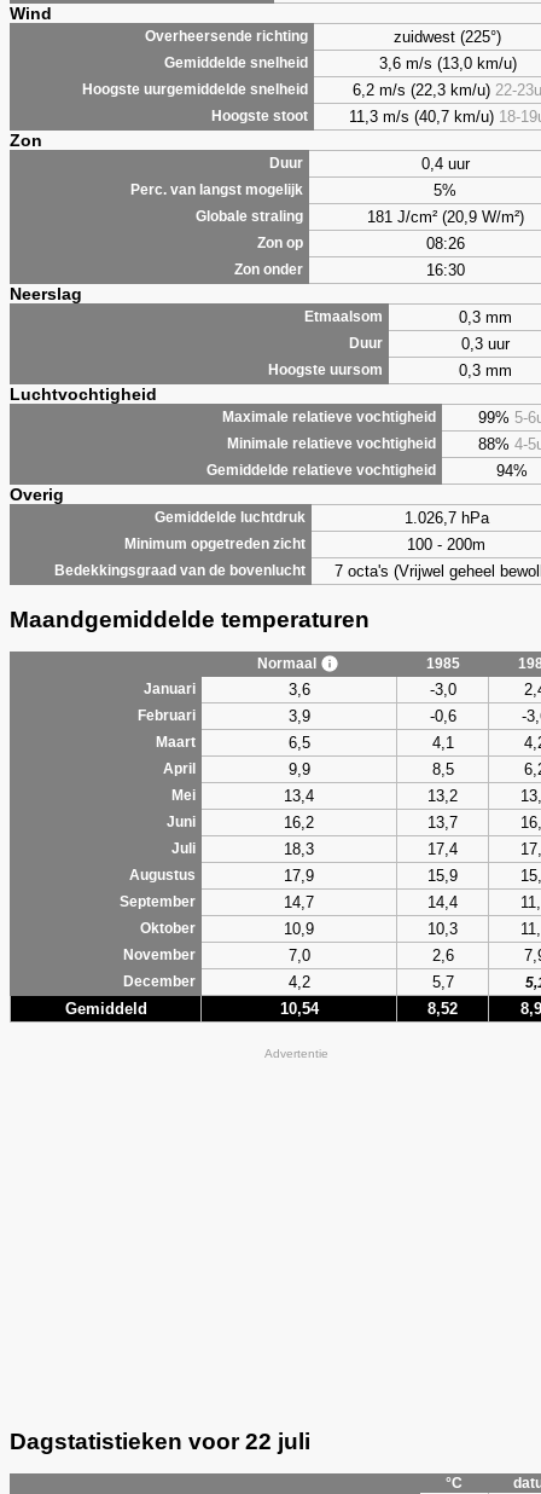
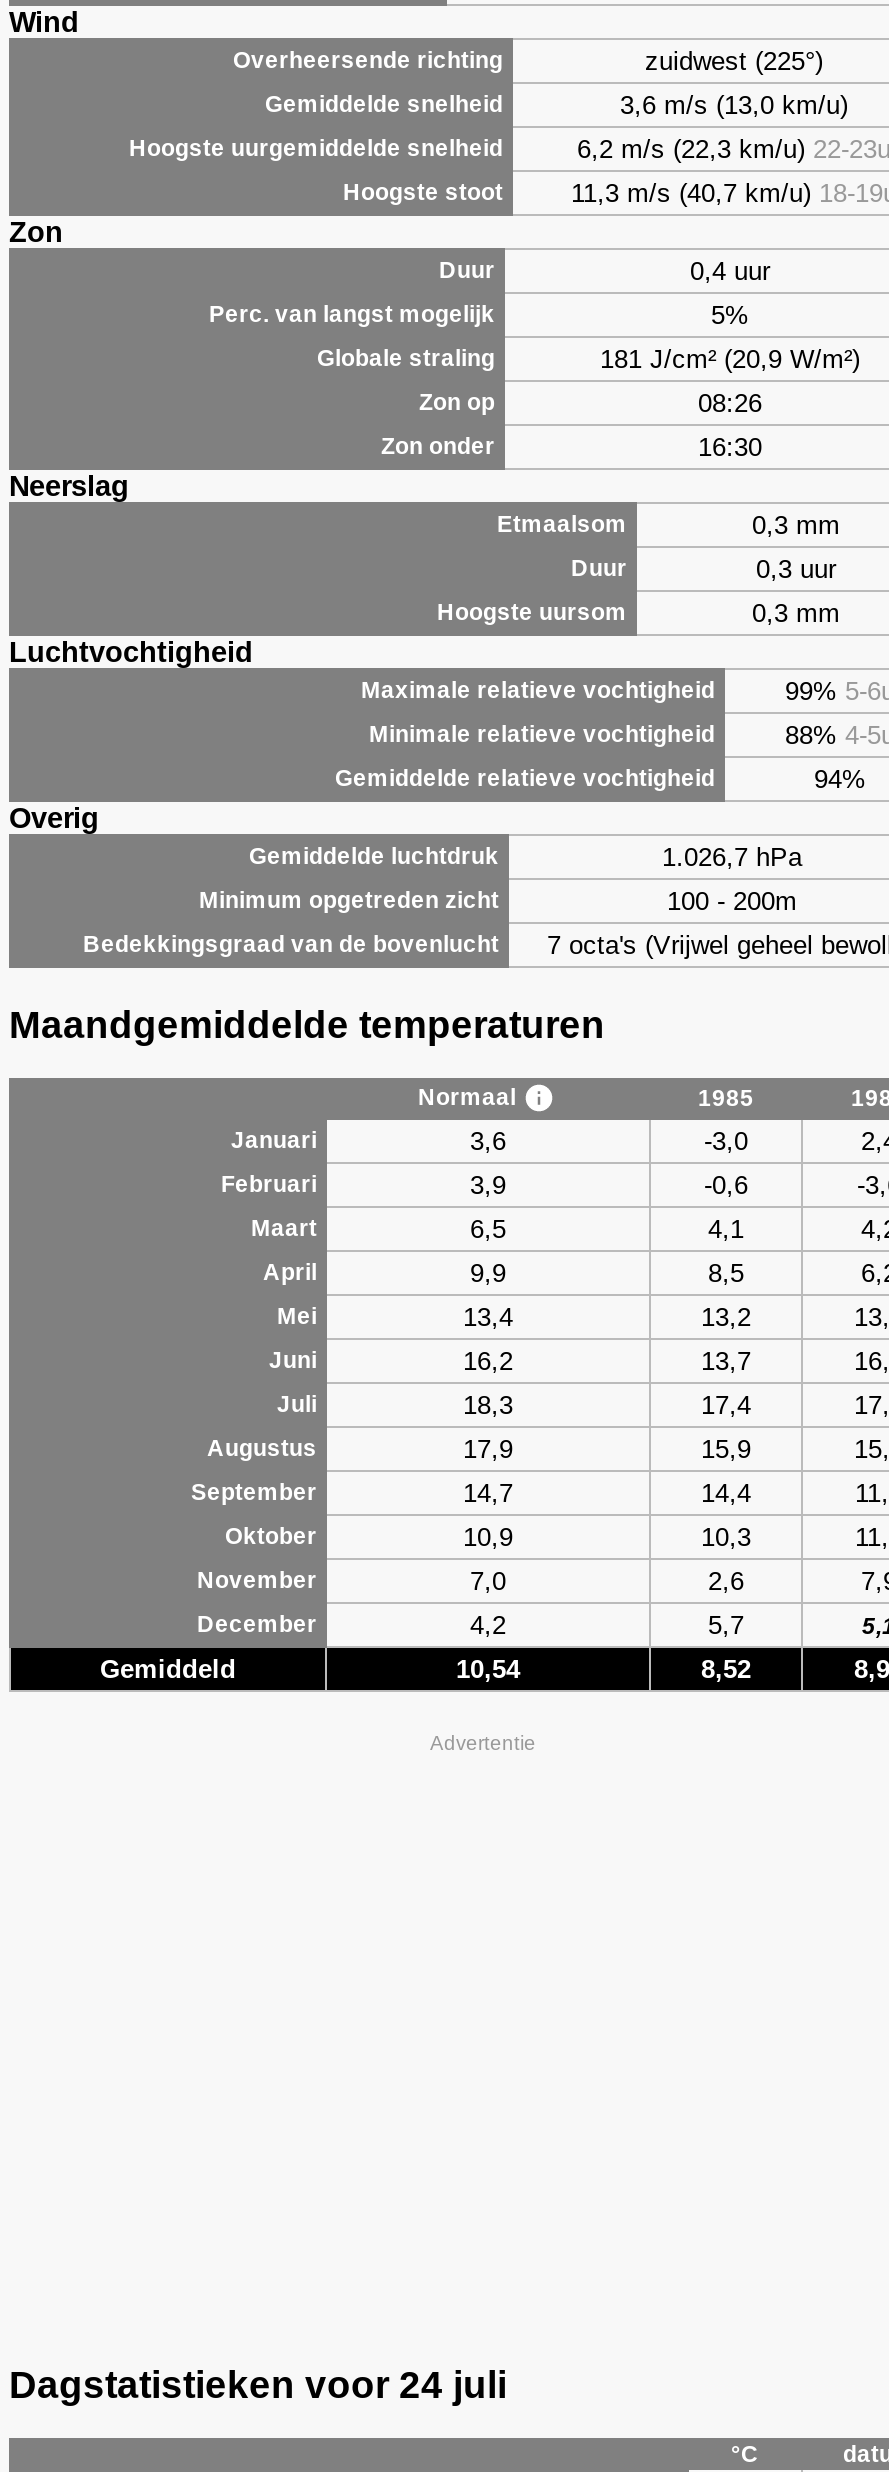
[10,1428,310,1454] Dagstatistieken voor 22 juli -> [9,2363,507,2405] Dagstatistieken voor 24 juli

